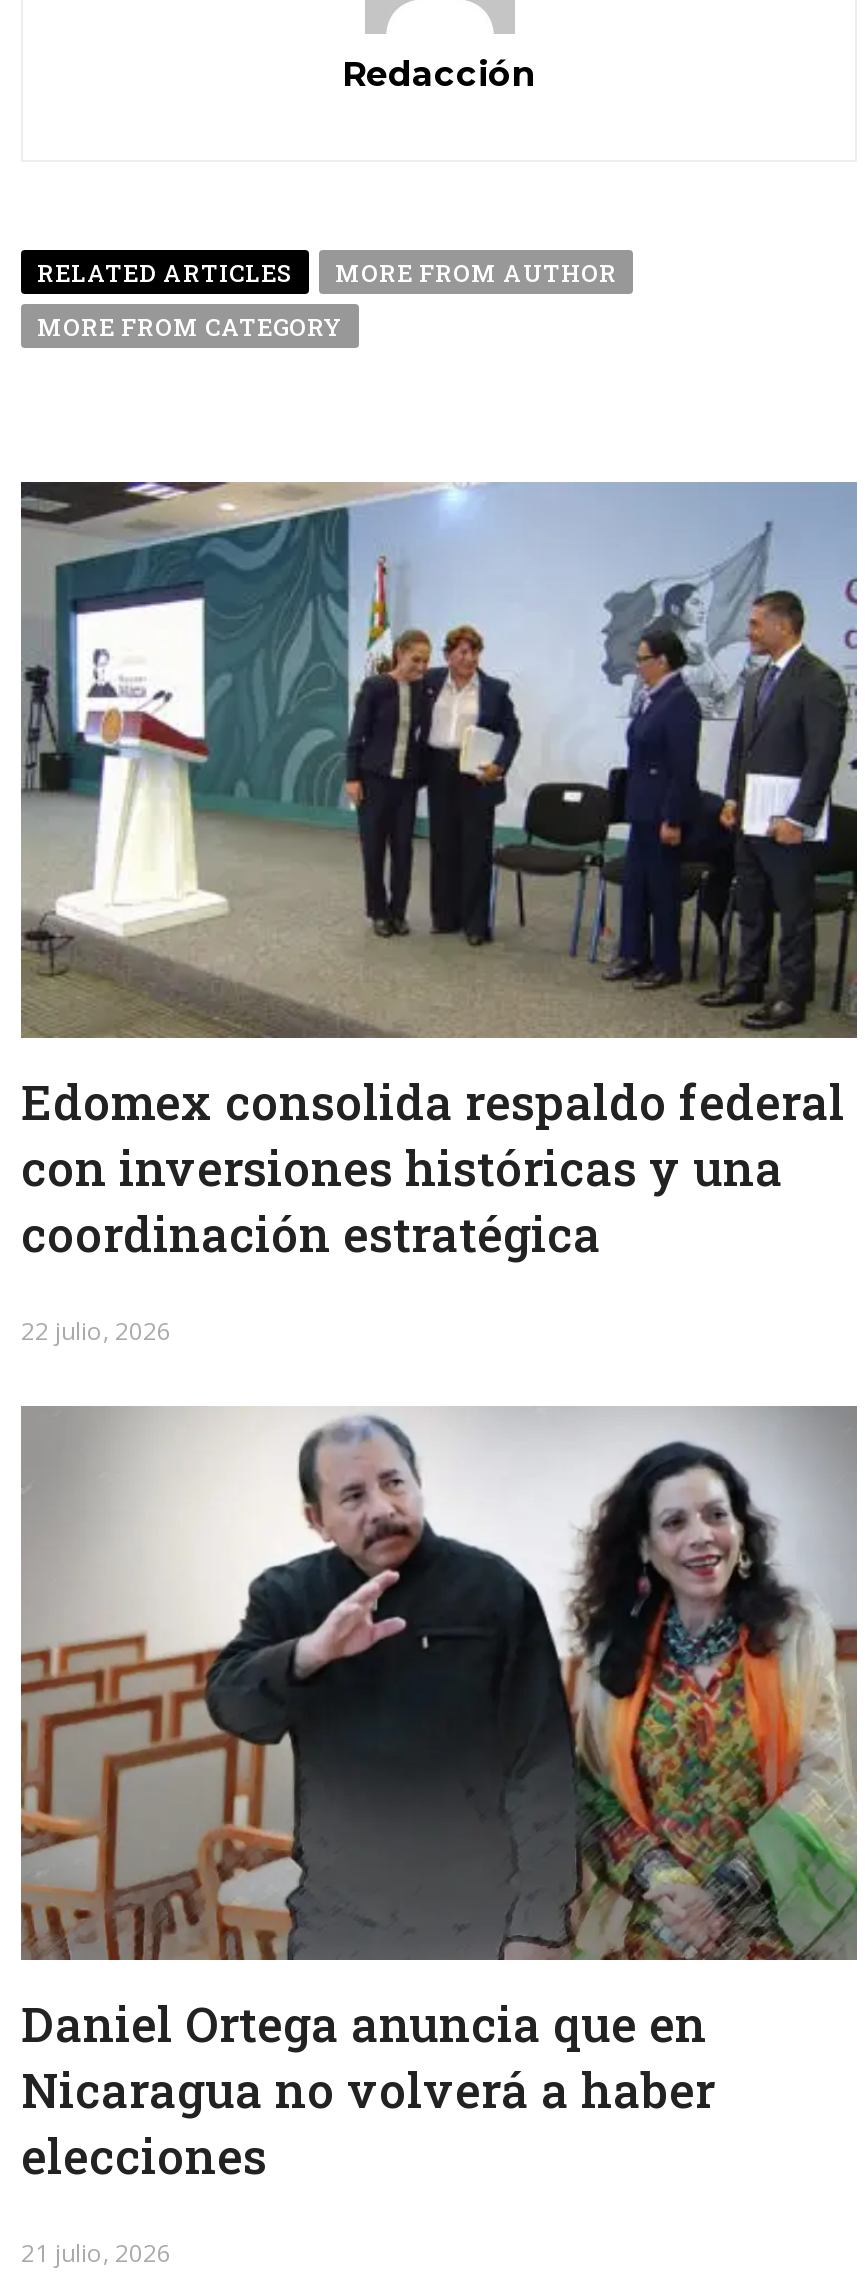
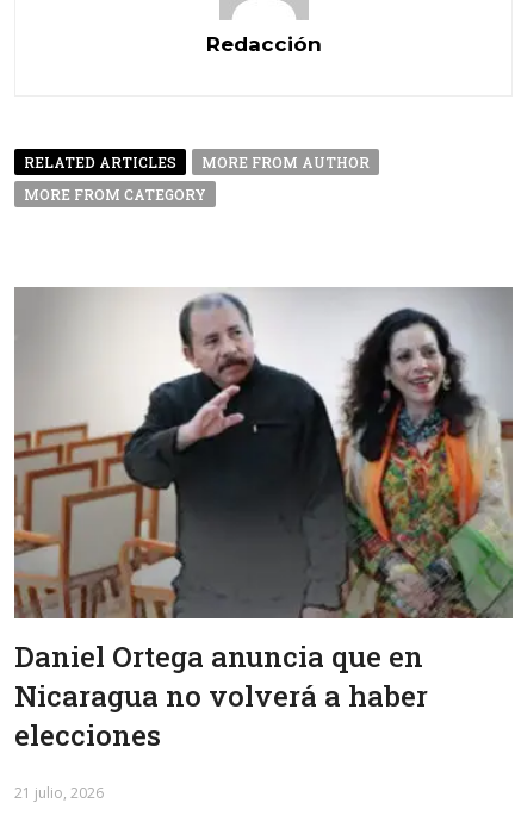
[21,482,857,1348] [image] | Edomex consolida respaldo federal | con inversiones históricas y una | coordinación estratégica | 22 julio, 2026 -> none

